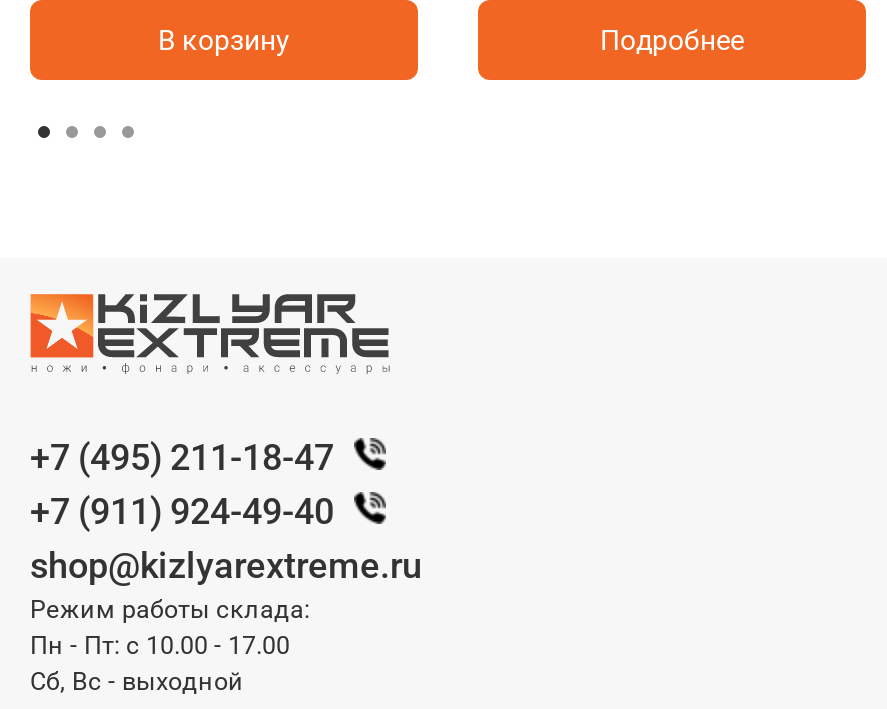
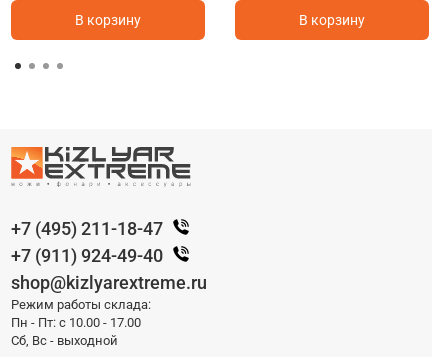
[600,24,744,56] Подробнее -> [299,12,365,28] В корзину

